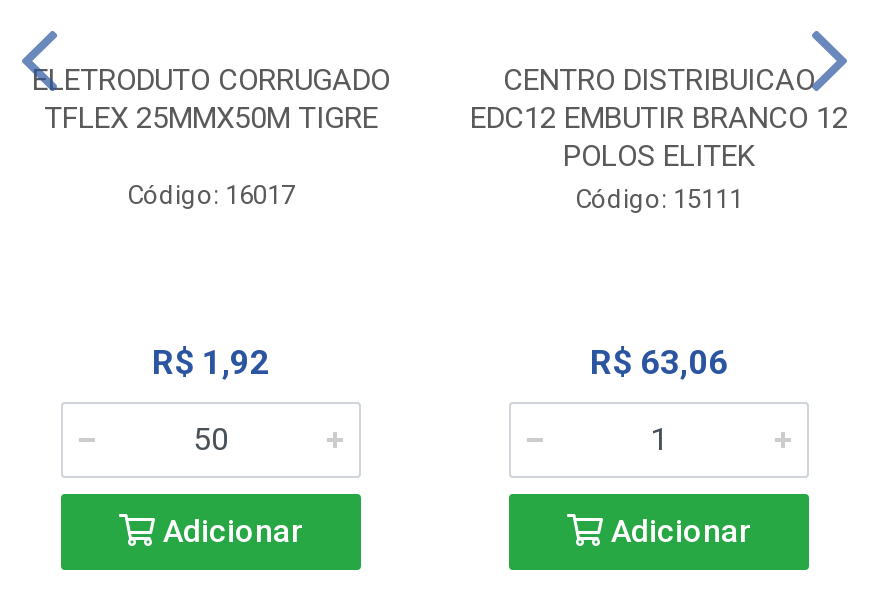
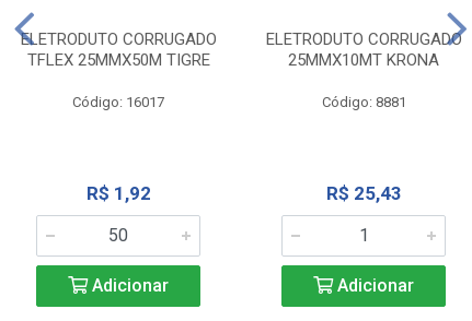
[470,61,848,213] CENTRO DISTRIBUICAO | EDC12 EMBUTIR BRANCO 12 | POLOS ELITEK | Código: 15111 -> [266,29,462,110] ELETRODUTO CORRUGADO | 25MMX10MT KRONA | Código: 8881
[590,341,728,381] R$ 63,06 -> [326,182,401,204] R$ 25,43

